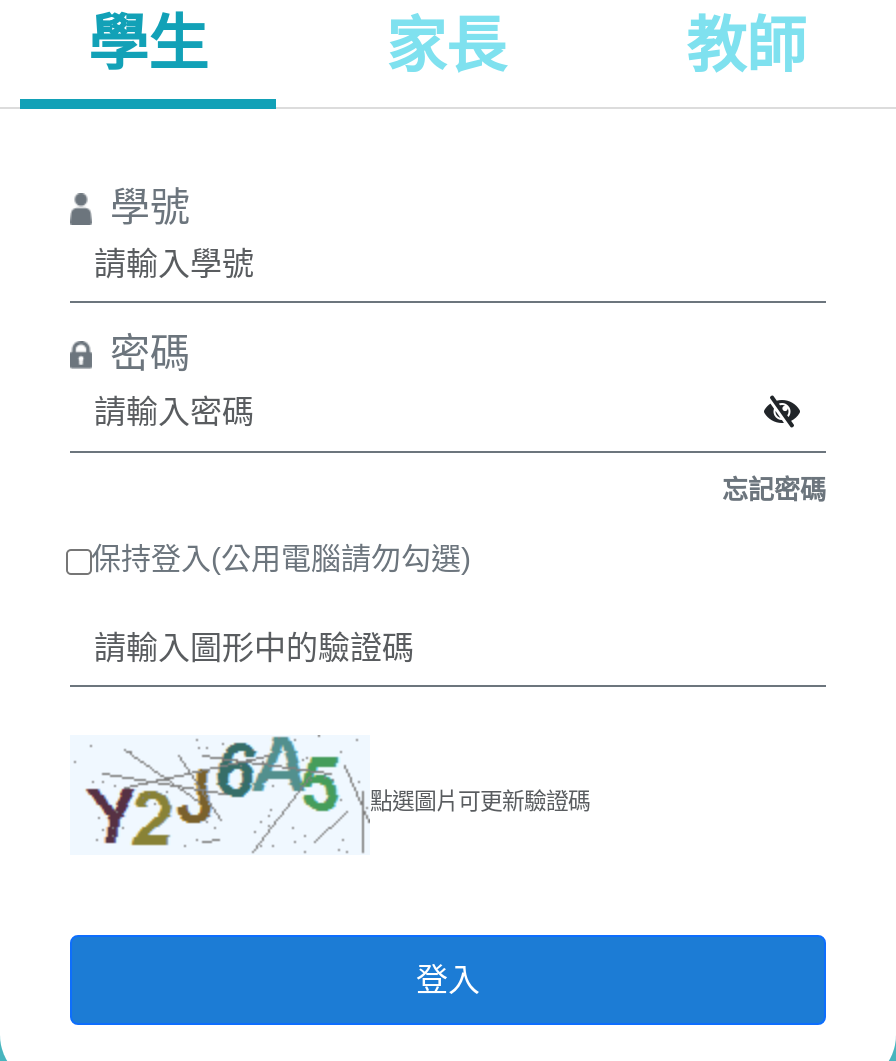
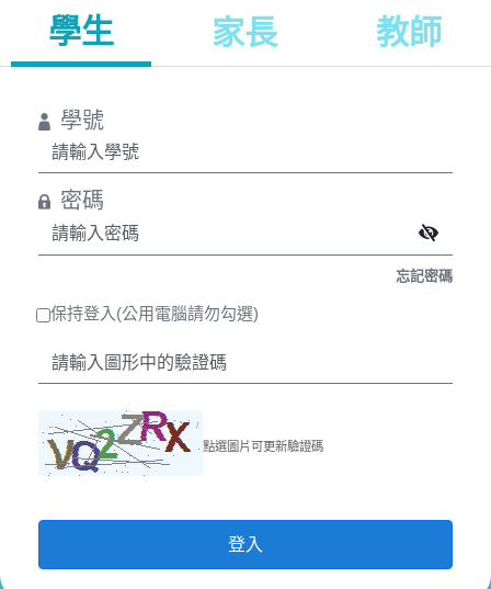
[86,735,370,853] [image] -> [45,410,202,474] [image]

